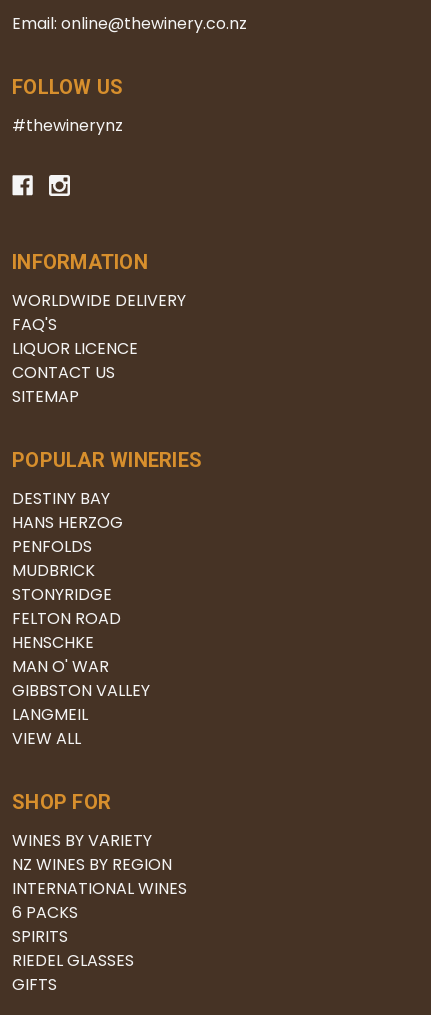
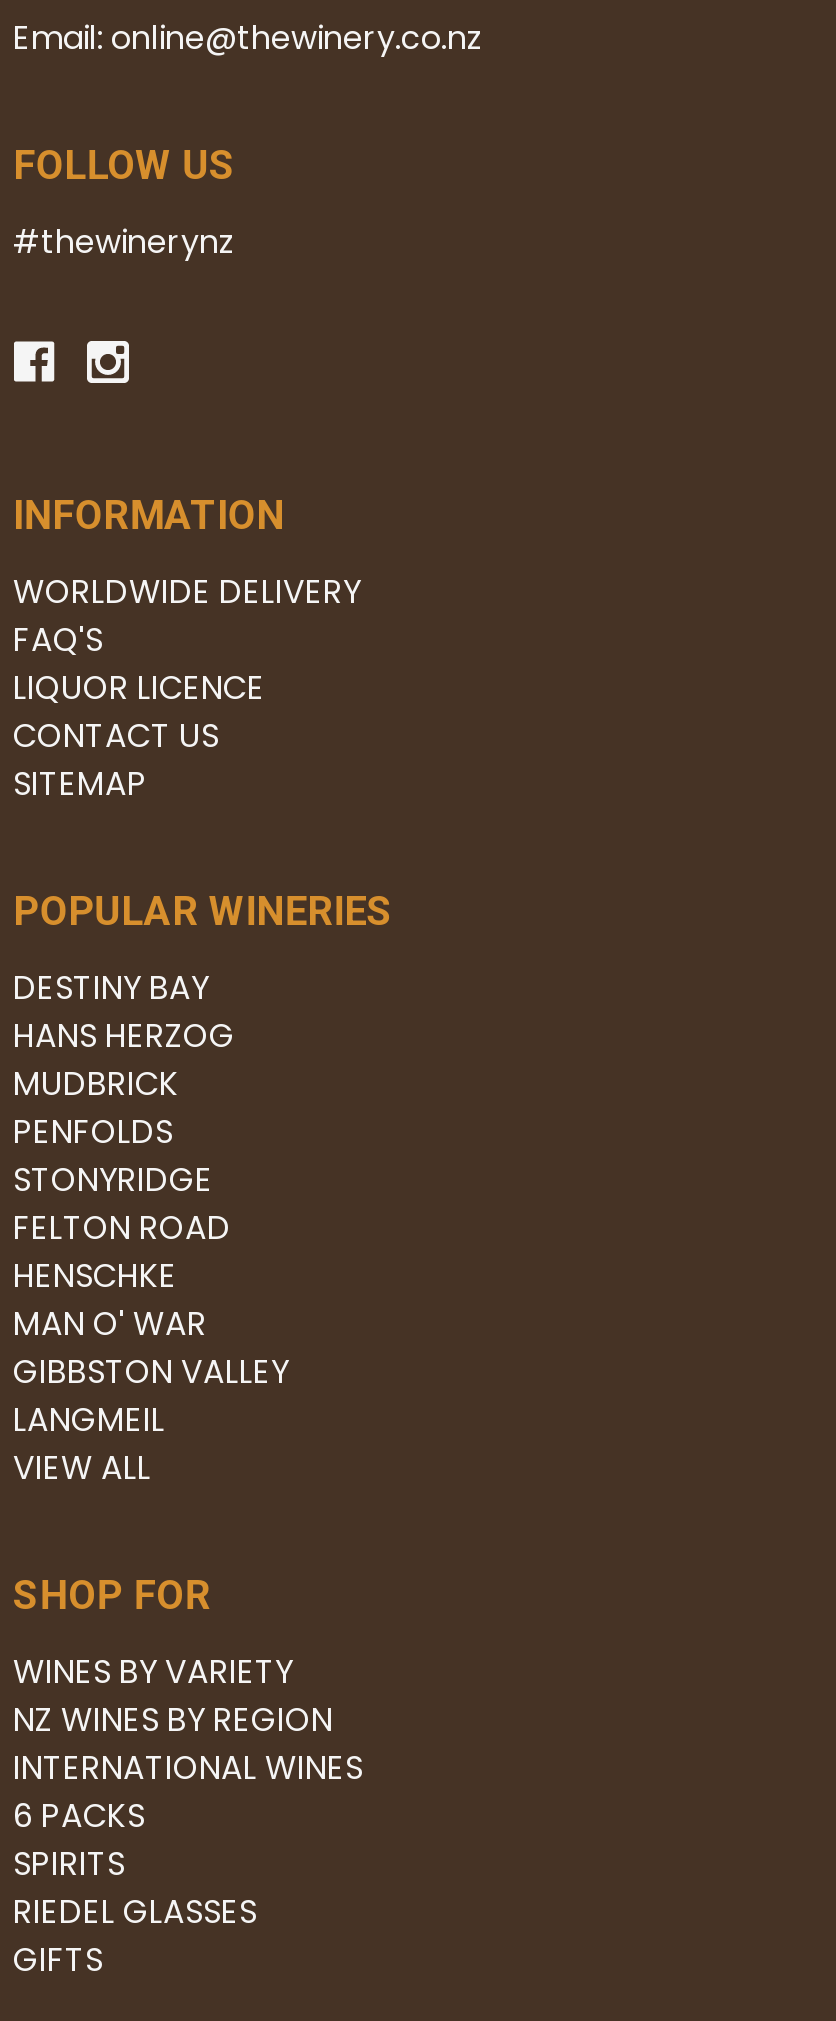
moved [12,535,92,558] -> [13,1109,173,1155]: PENFOLDS
moved [12,559,95,582] -> [13,1061,179,1107]: MUDBRICK

